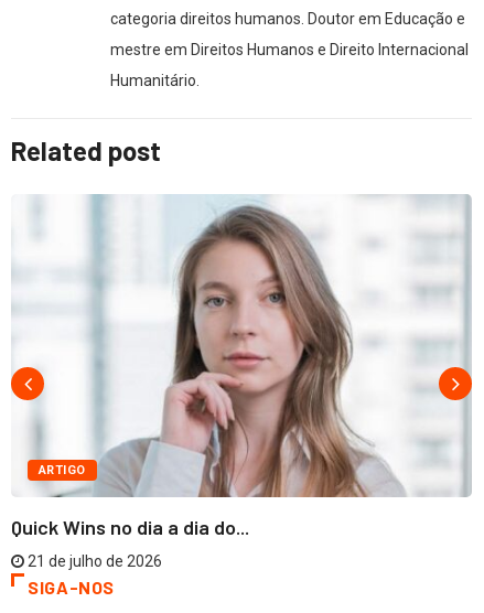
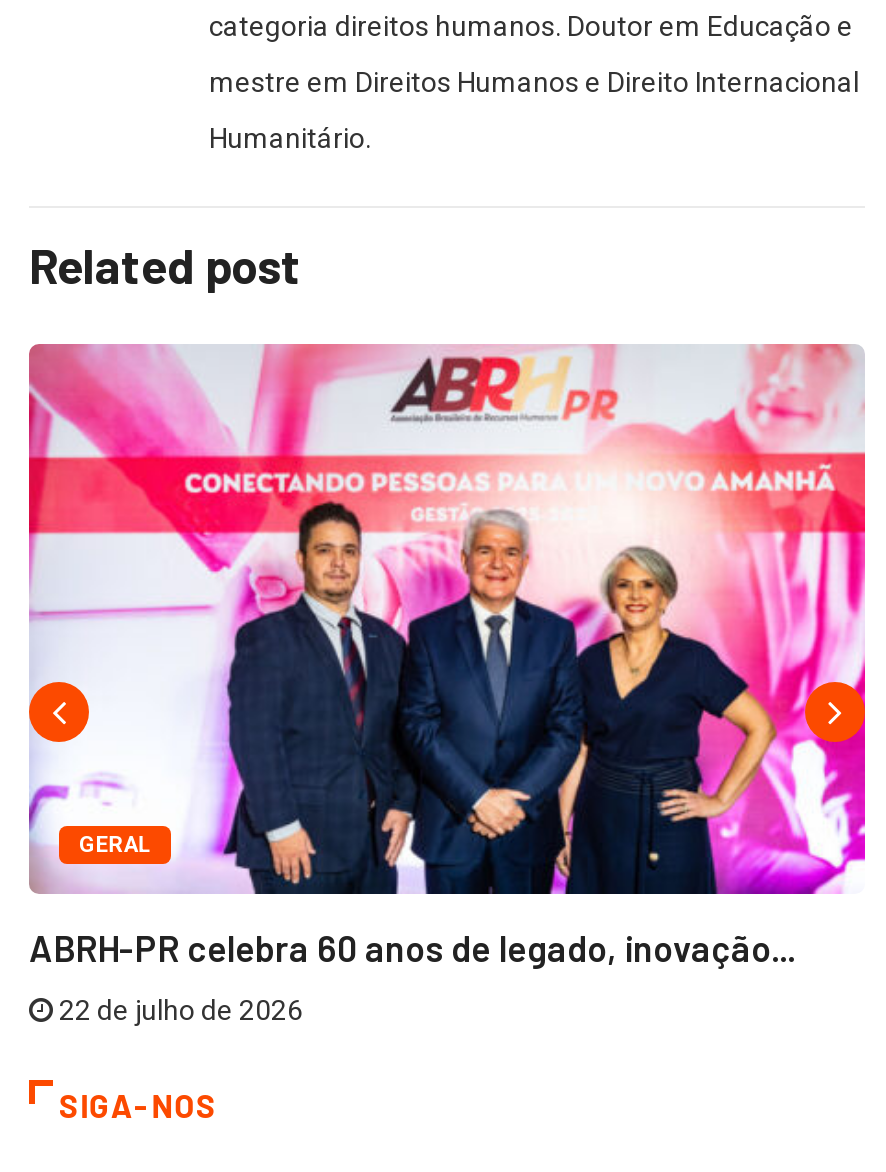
[10,194,473,497] [image] | ARTIGO -> [27,342,867,896] [image] | GERAL
[11,515,249,539] Quick Wins no dia a dia do... -> [29,926,795,970] ABRH-PR celebra 60 anos de legado, inovação...
[24,552,162,570] 21 de julho de 2026 -> [53,994,303,1026] 22 de julho de 2026

